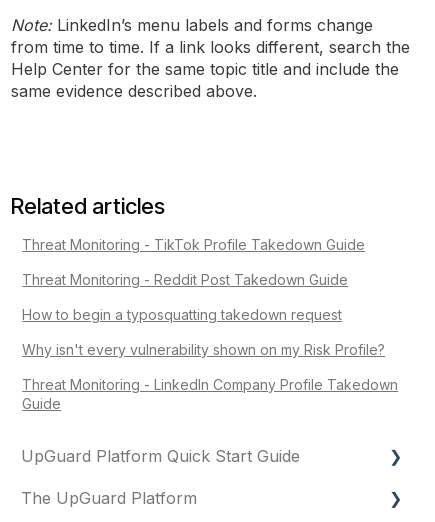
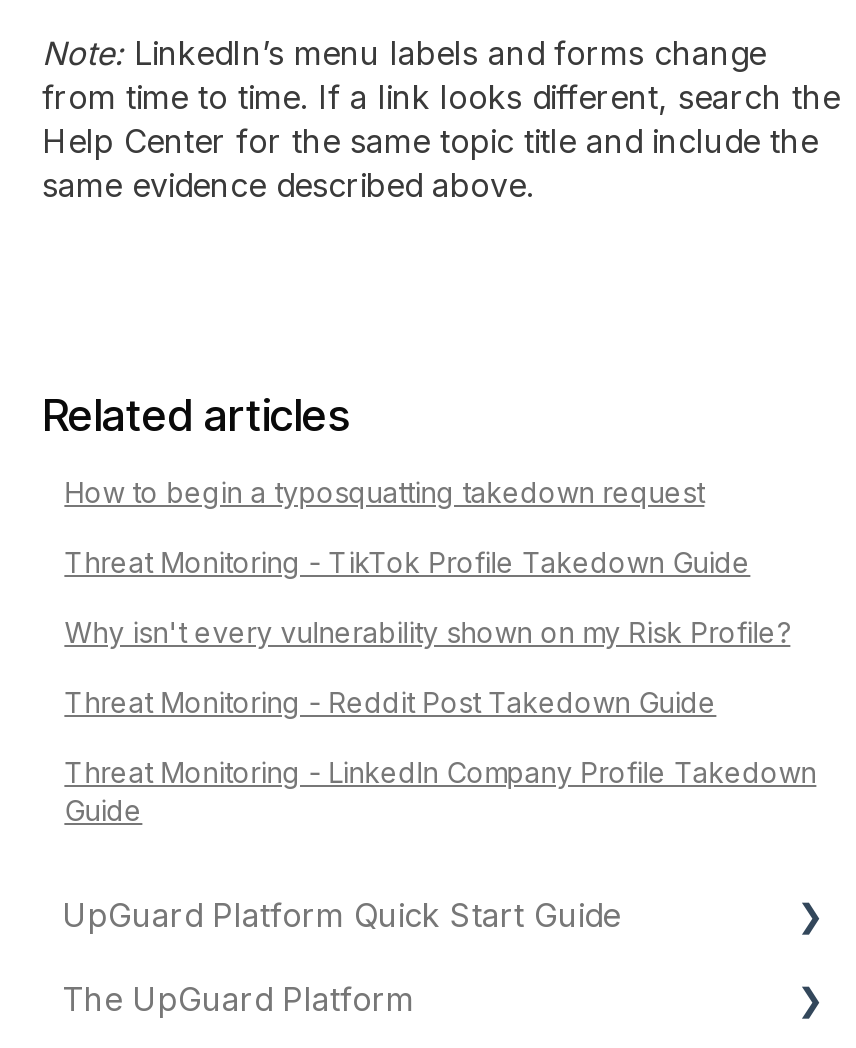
moved [22,236,365,253] -> [64,545,750,579]: Threat Monitoring - TikTok Profile Takedown Guide
moved [22,271,348,288] -> [64,685,716,719]: Threat Monitoring - Reddit Post Takedown Guide
moved [22,306,342,323] -> [64,475,704,509]: How to begin a typosquatting takedown request
moved [22,341,385,358] -> [64,615,790,649]: Why isn't every vulnerability shown on my Risk Profile?

